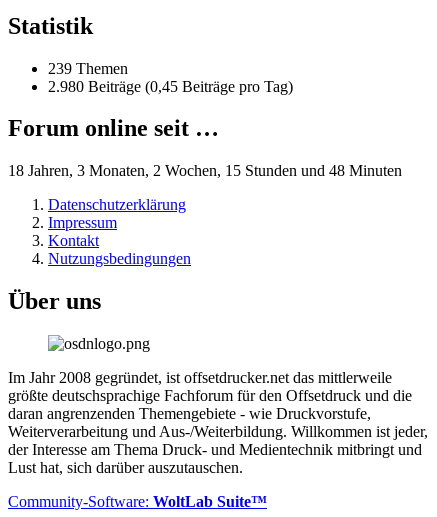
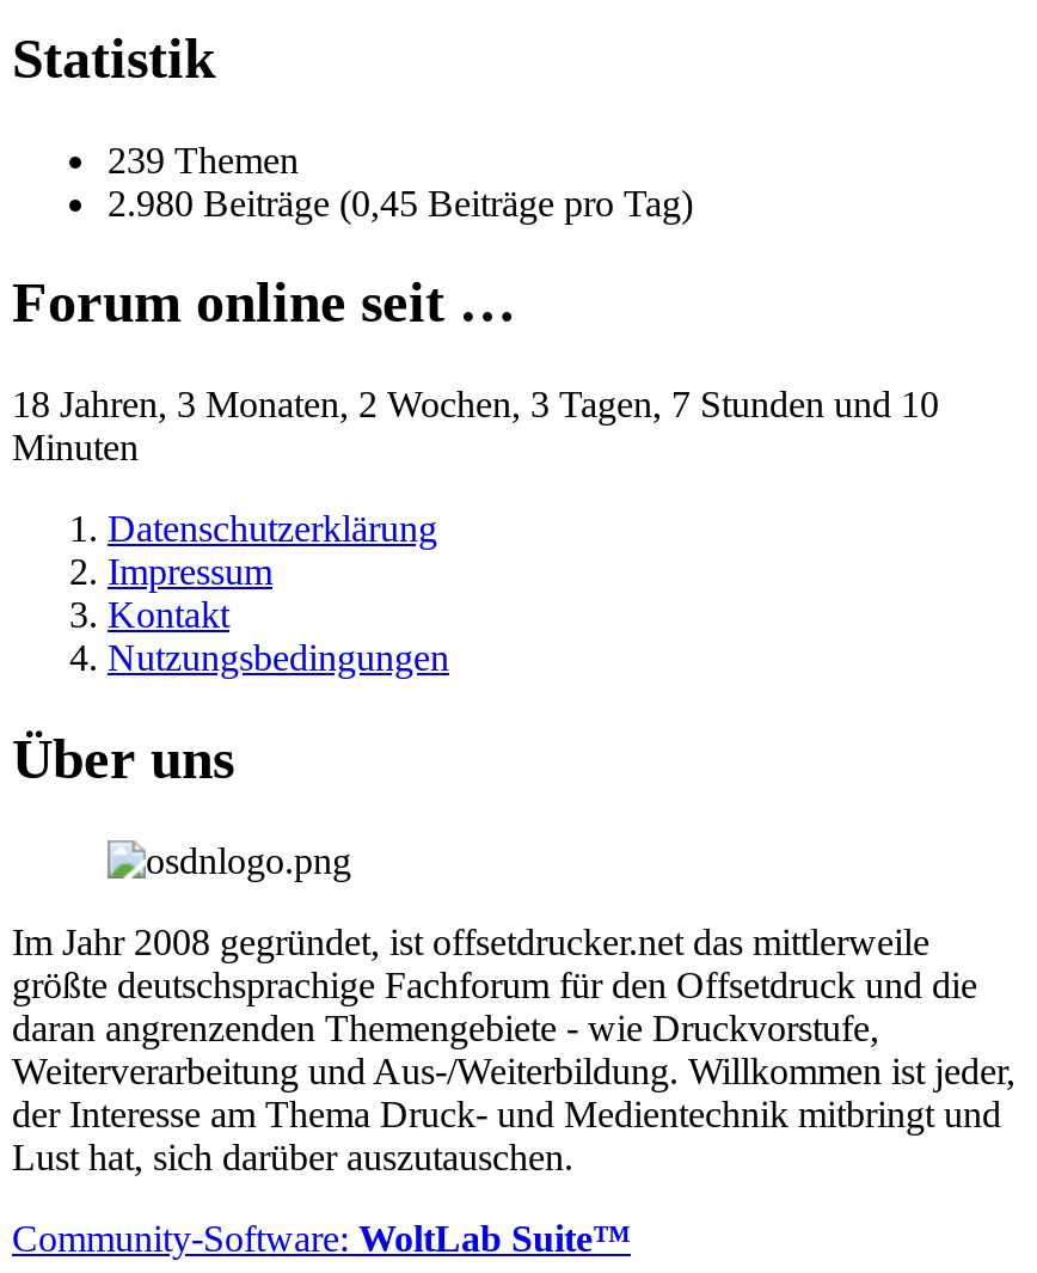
[8,162,402,179] 18 Jahren, 3 Monaten, 2 Wochen, 15 Stunden und 48 Minuten -> [12,384,939,468] 18 Jahren, 3 Monaten, 2 Wochen, 3 Tagen, 7 Stunden und 10 | Minuten

